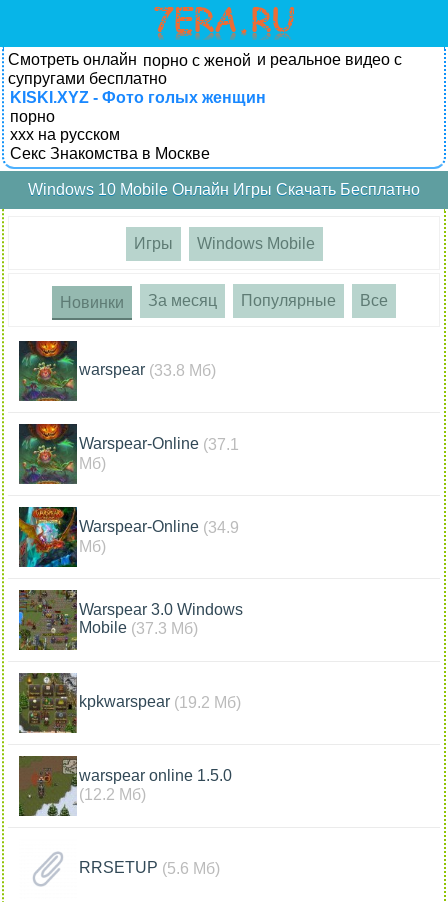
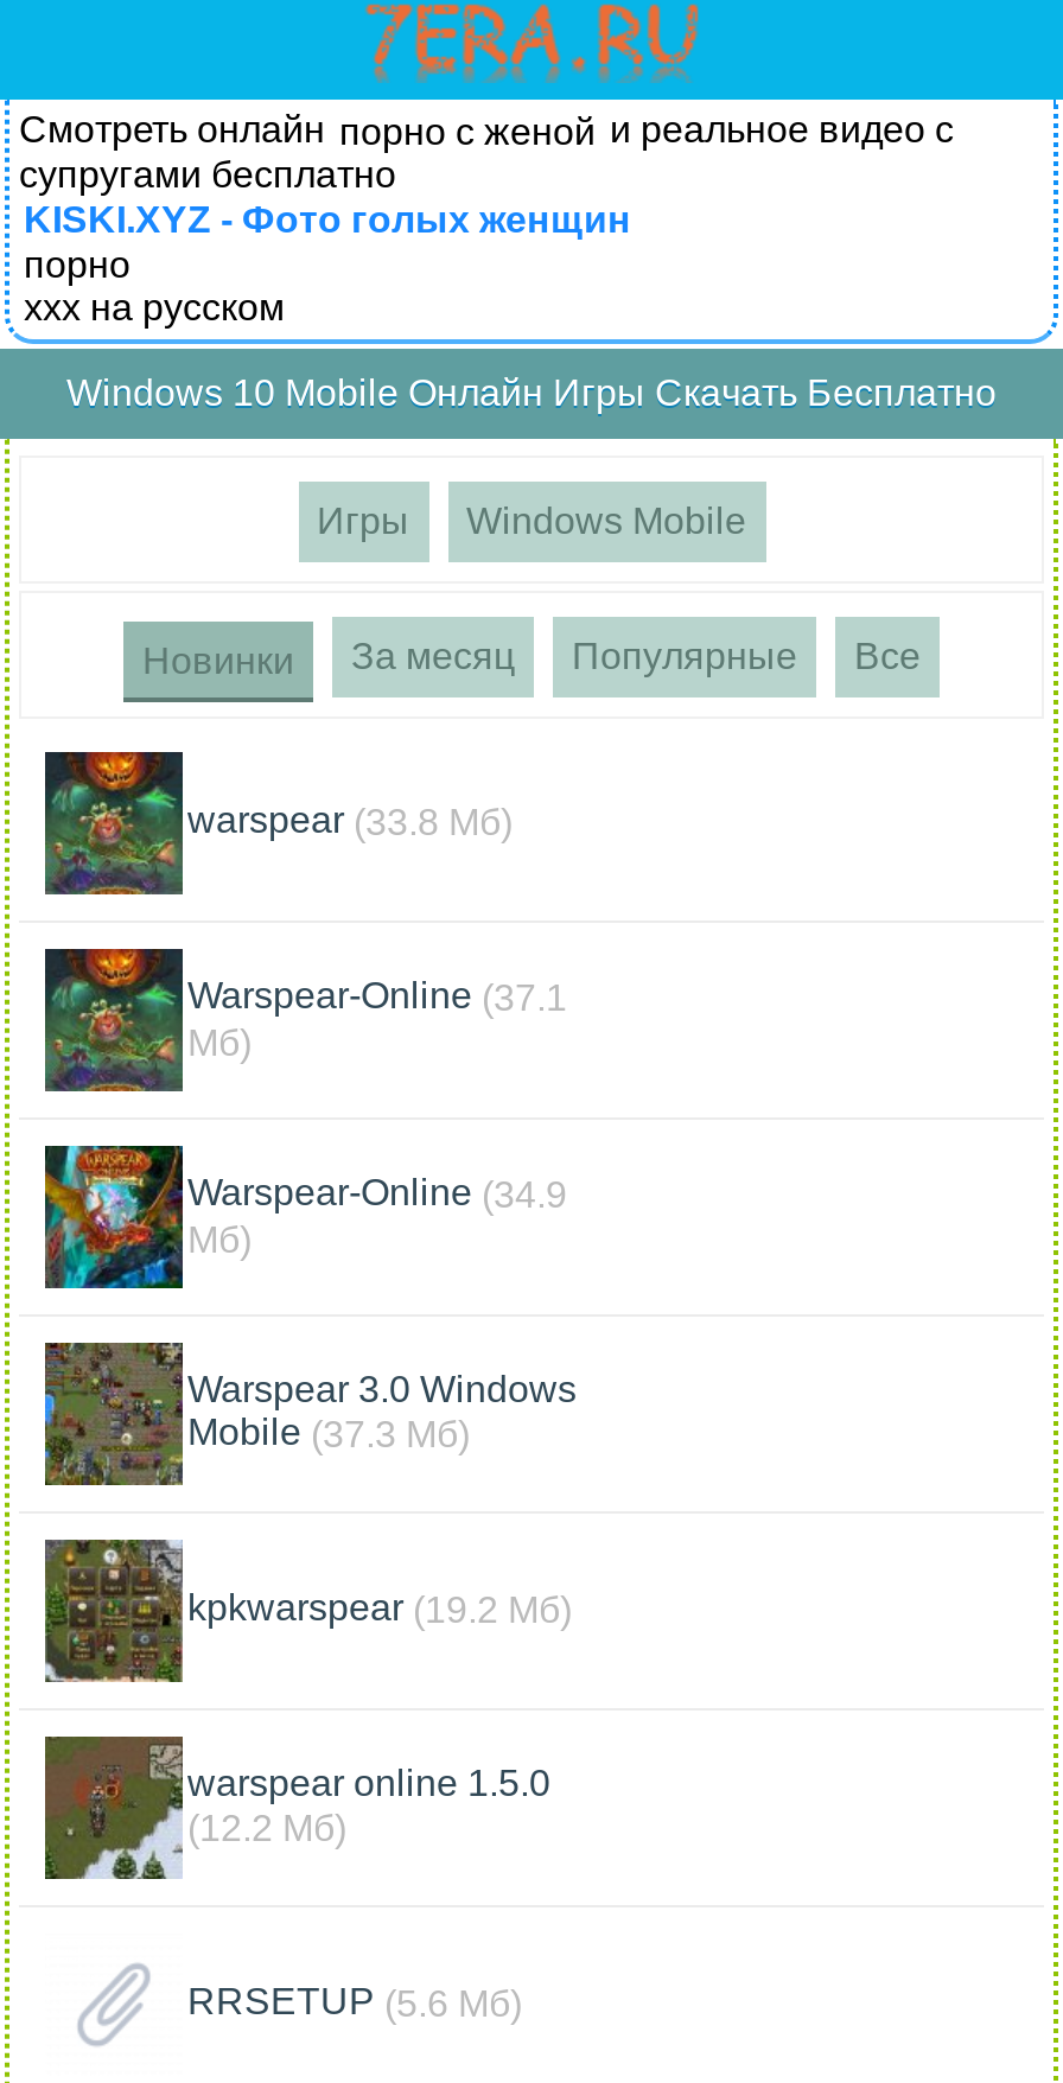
[10,145,210,162] Секс Знакомства в Москве -> none

